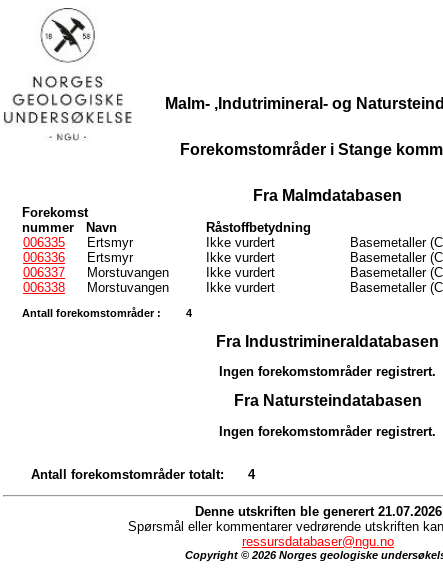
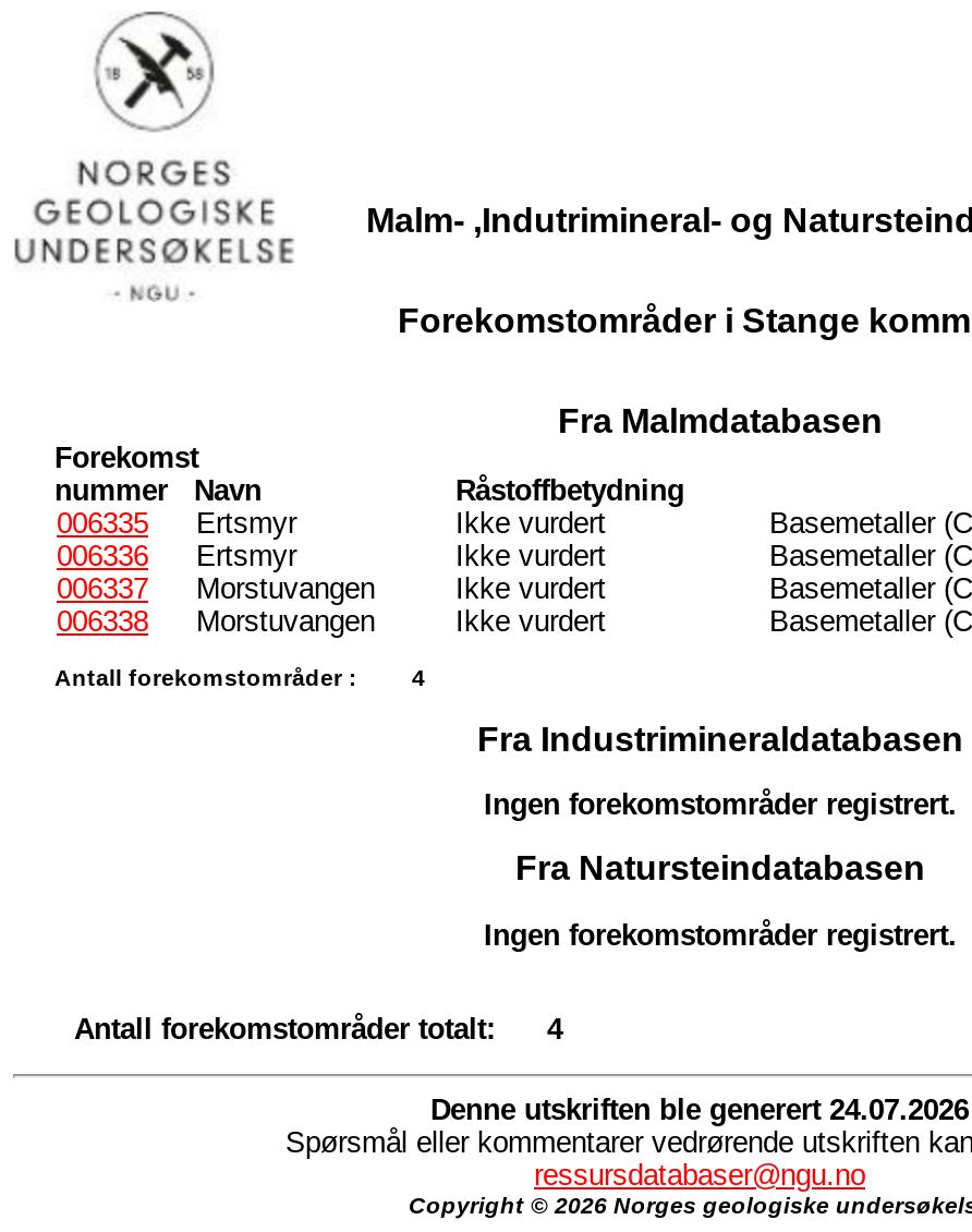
[194,504,441,519] Denne utskriften ble generert 21.07.2026 -> [430,1094,969,1126] Denne utskriften ble generert 24.07.2026

